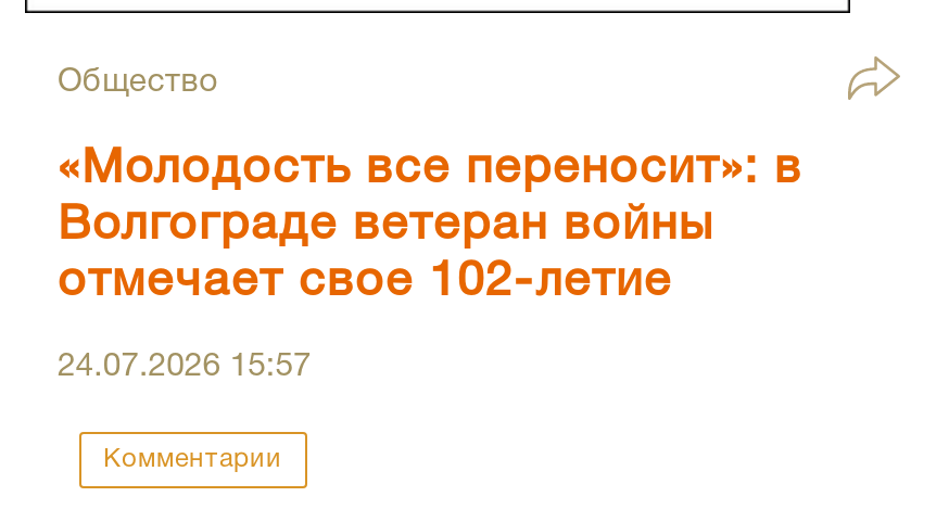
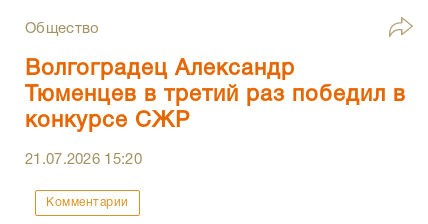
[58,148,802,304] «Молодость все переносит»: в | Волгограде ветеран войны | отмечает свое 102-летие -> [25,59,406,131] Волгоградец Александр | Тюменцев в третий раз победил в | конкурсе СЖР
[58,352,311,382] 24.07.2026 15:57 -> [25,153,142,167] 21.07.2026 15:20

